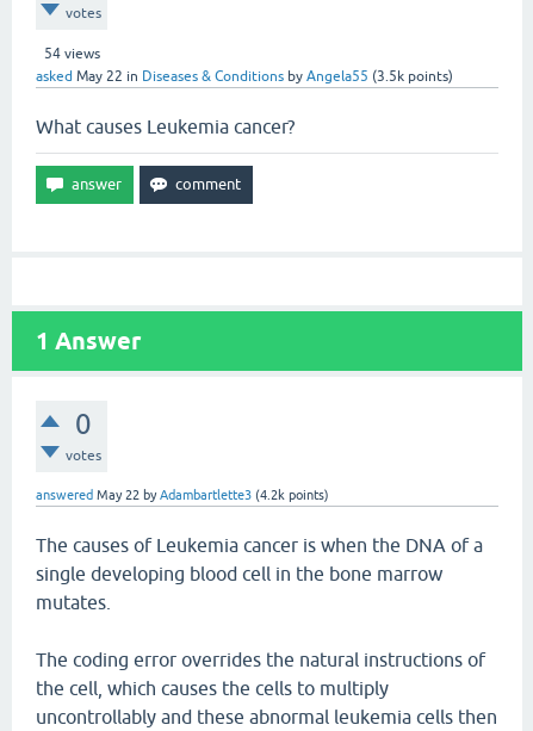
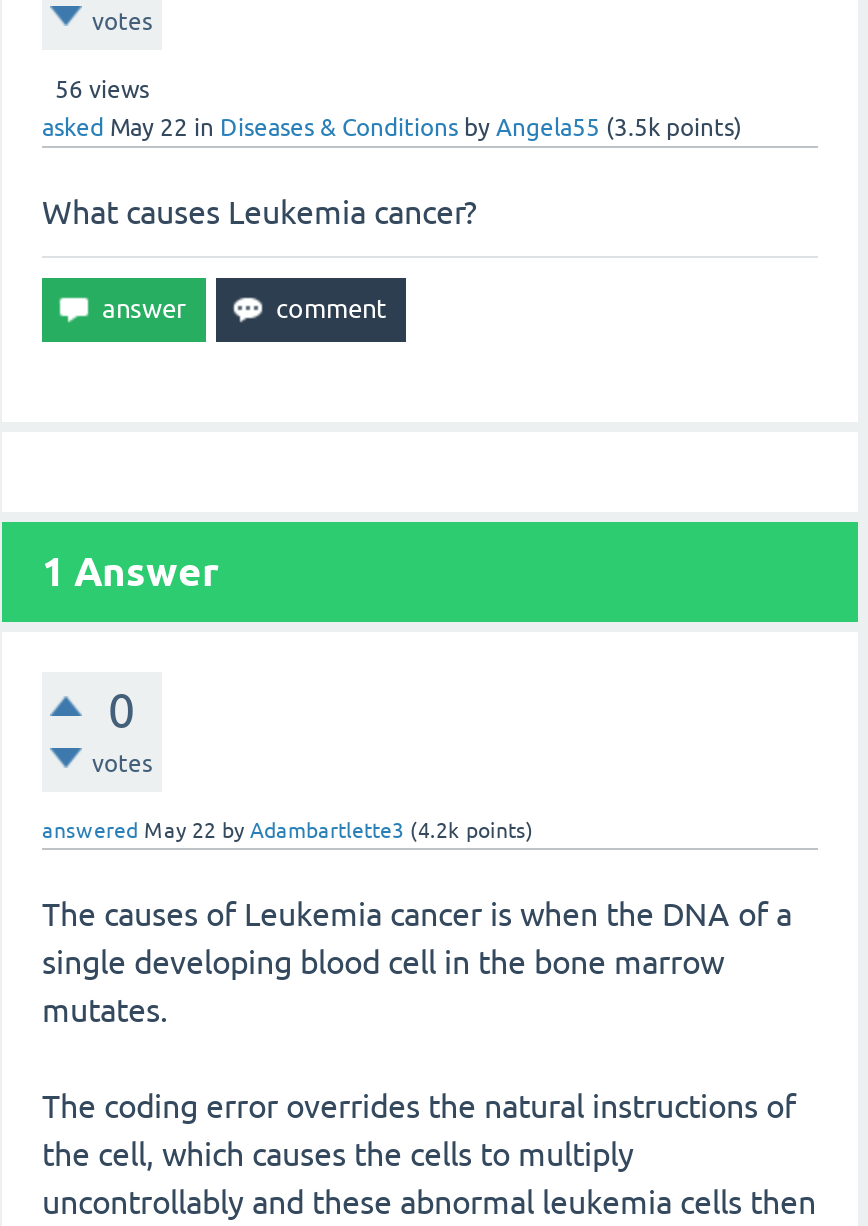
[44,45,100,62] 54 views -> [55,76,149,104] 56 views

